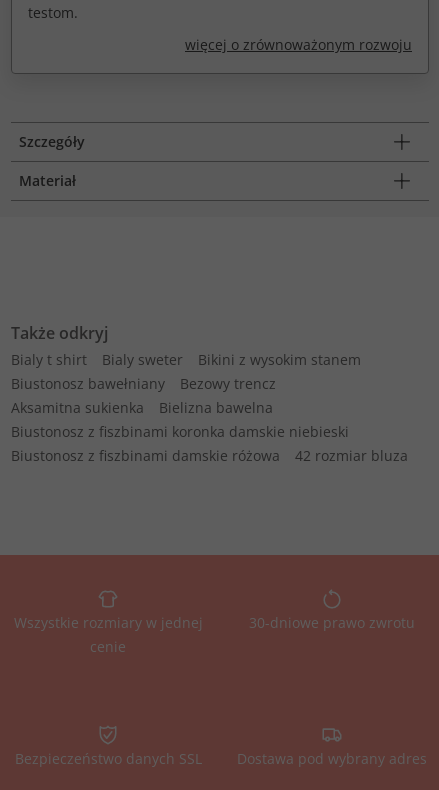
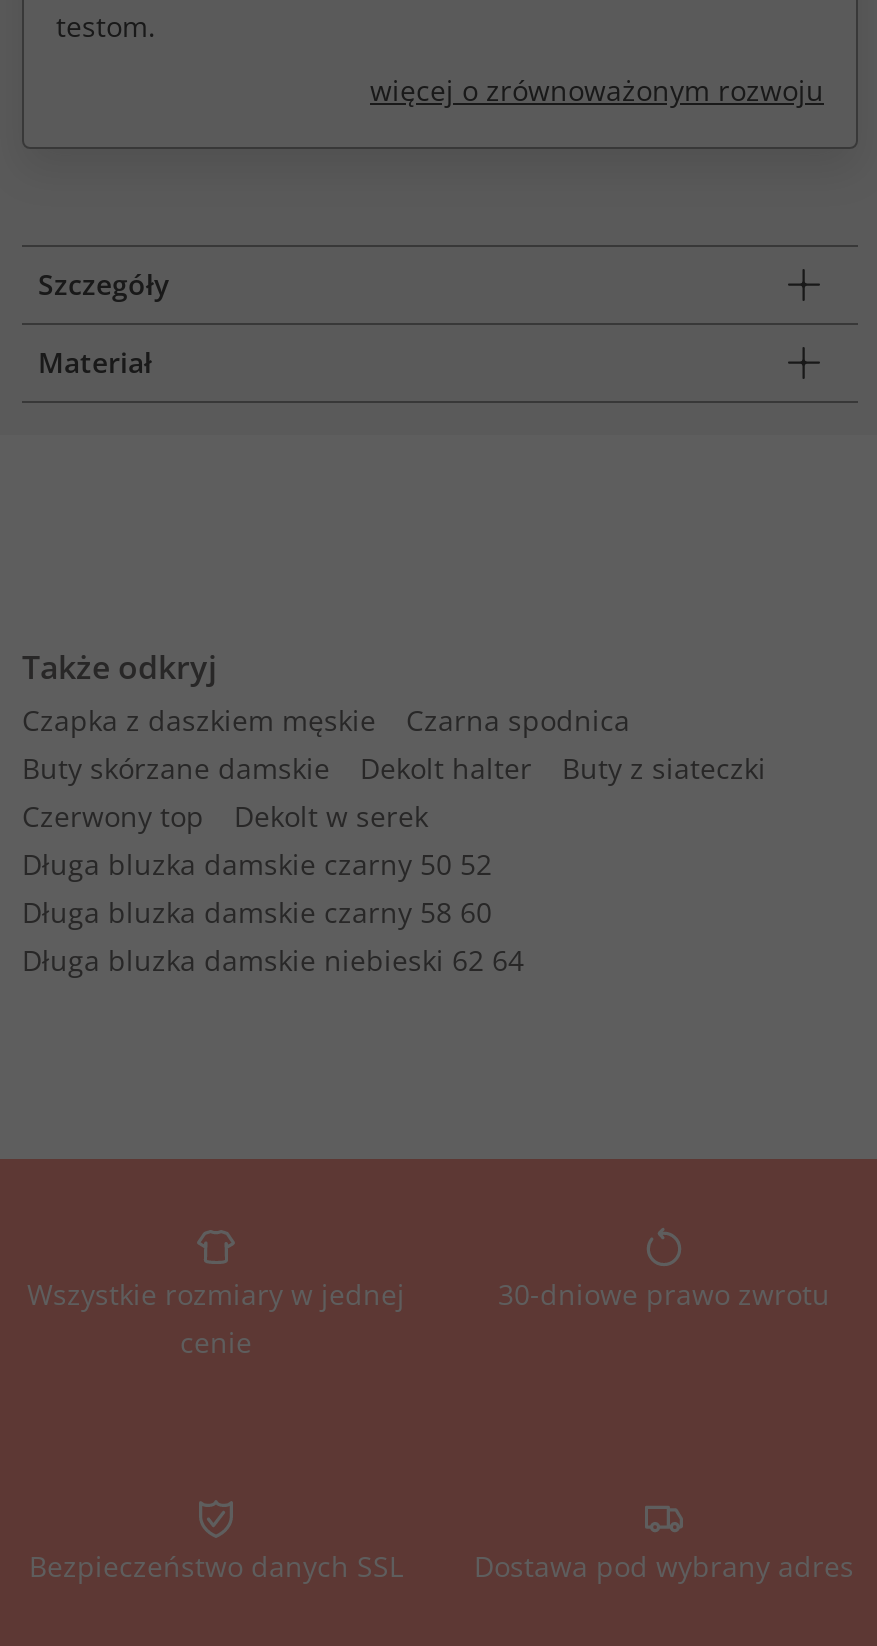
[11,350,408,465] Bialy t shirt | Bialy sweter | Bikini z wysokim stanem | Biustonosz bawełniany | Bezowy trencz | Aksamitna sukienka | Bielizna bawelna | Biustonosz z fiszbinami koronka damskie niebieski | Biustonosz z fiszbinami damskie różowa | 42 rozmiar bluza -> [22,701,766,979] Czapka z daszkiem męskie | Czarna spodnica | Buty skórzane damskie | Dekolt halter | Buty z siateczki | Czerwony top | Dekolt w serek | Długa bluzka damskie czarny 50 52 | Długa bluzka damskie czarny 58 60 | Długa bluzka damskie niebieski 62 64

